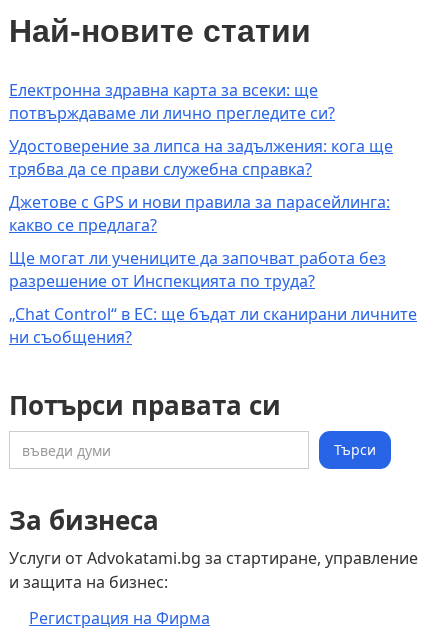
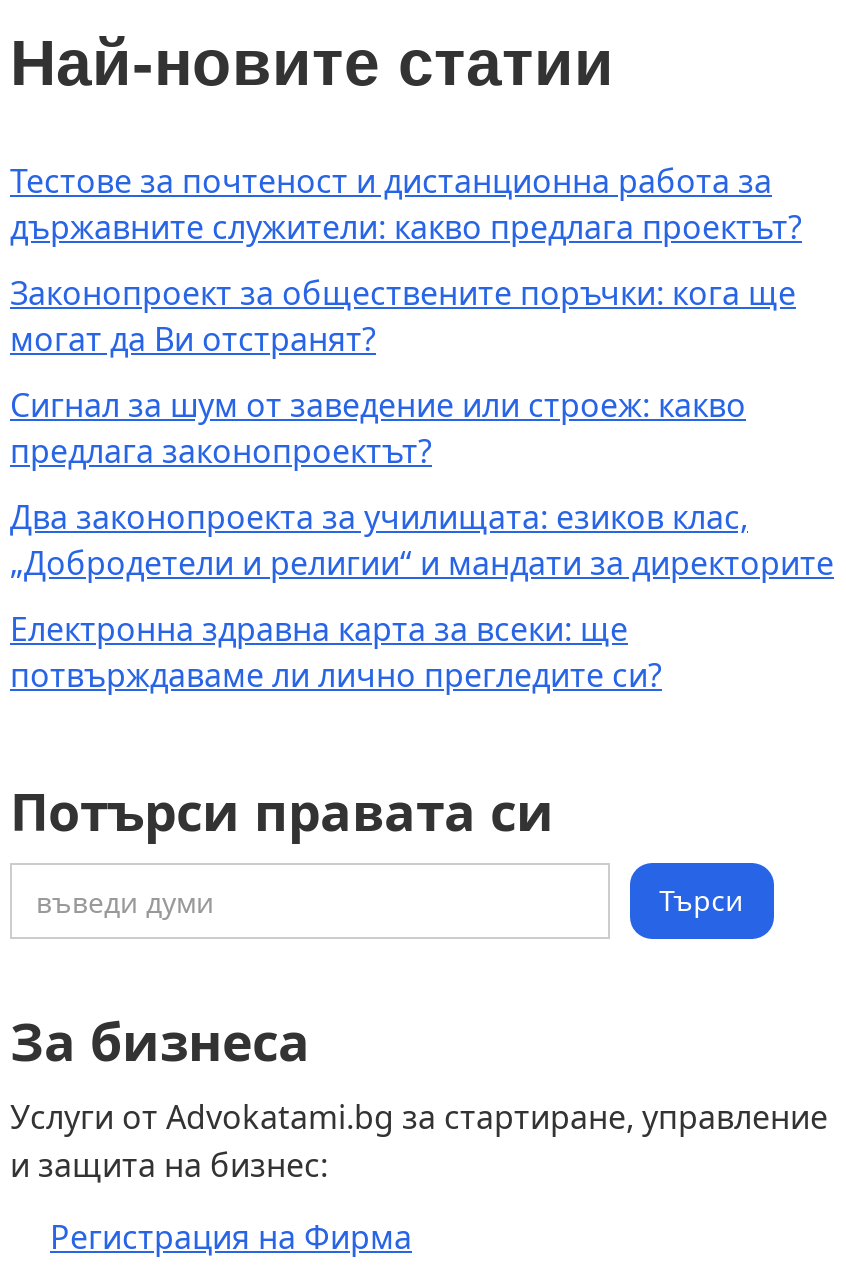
none -> [10,159,834,585] Тестове за почтеност и дистанционна работа за | държавните служители: какво предлага проектът? | Законопроект за обществените поръчки: кога ще | могат да Ви отстранят? | Сигнал за шум от заведение или строеж: какво | предлага законопроектът? | Два законопроекта за училищата: езиков клас, | „Добродетели и религии“ и мандати за директорите
moved [9,79,335,124] -> [10,607,662,697]: Електронна здравна карта за всеки: ще | потвърждаваме ли лично прегледите си?
[9,135,417,348] Удостоверение за липса на задължения: кога ще | трябва да се прави служебна справка? | Джетове с GPS и нови правила за парасейлинга: | какво се предлага? | Ще могат ли учениците да започват работа без | разрешение от Инспекцията по труда? | „Chat Control“ в ЕС: ще бъдат ли сканирани личните | ни съобщения? -> none

